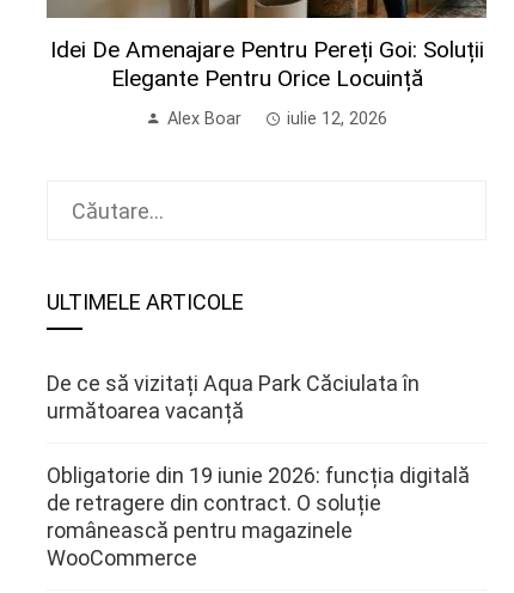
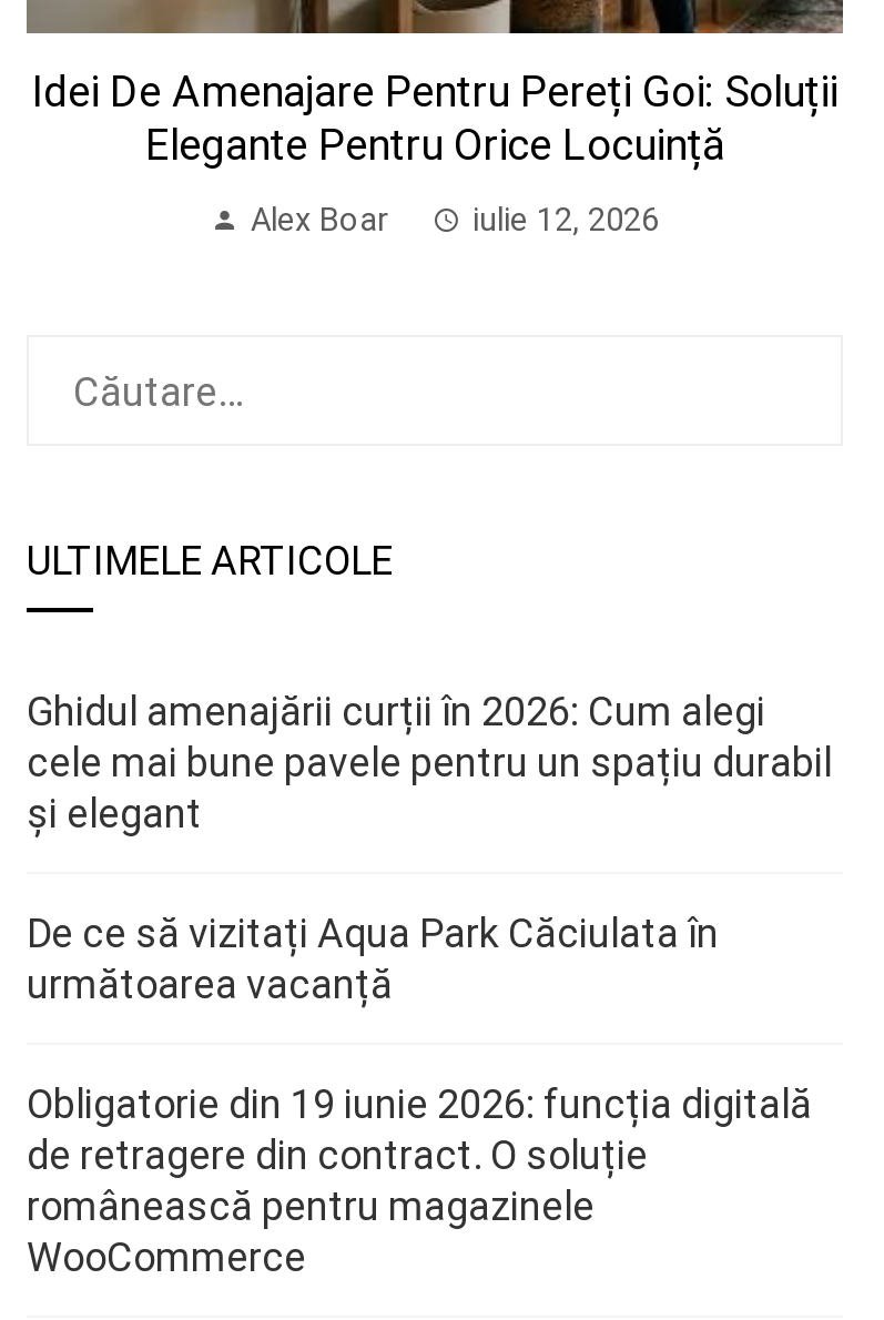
none -> [27,688,832,837] Ghidul amenajării curții în 2026: Cum alegi | cele mai bune pavele pentru un spațiu durabil | și elegant

